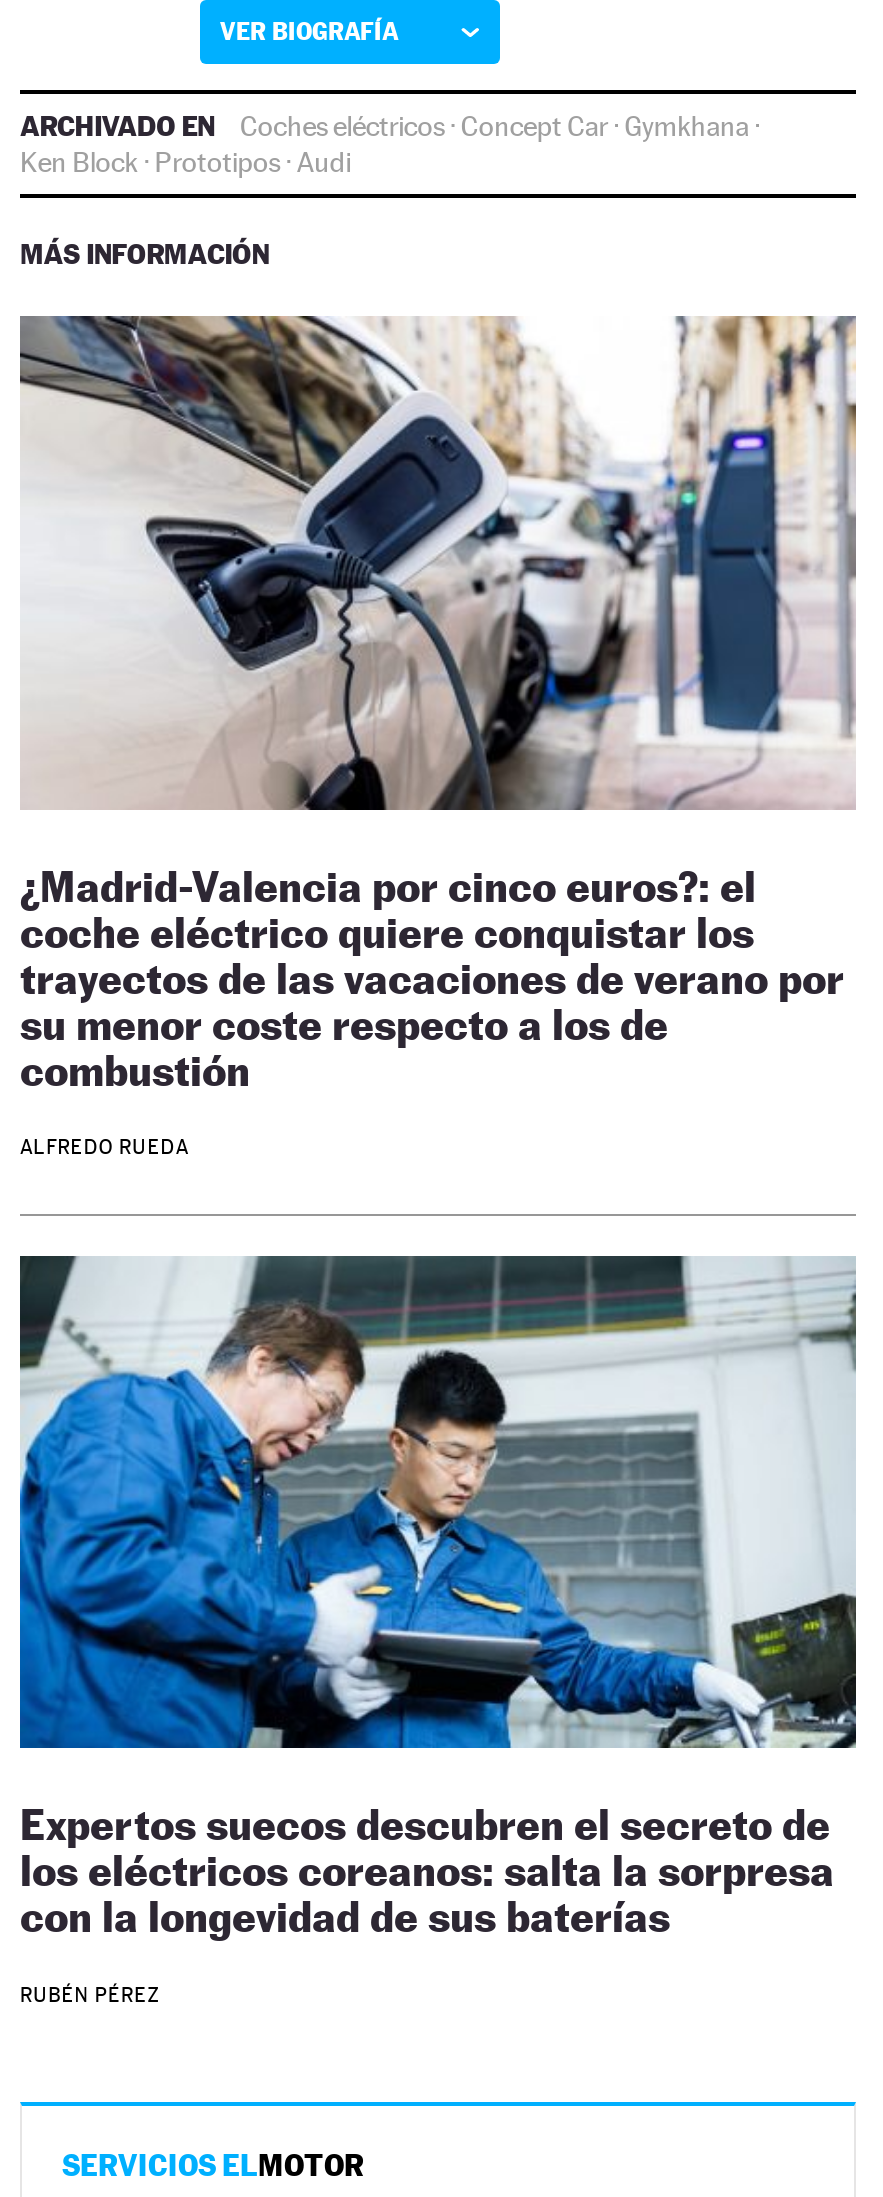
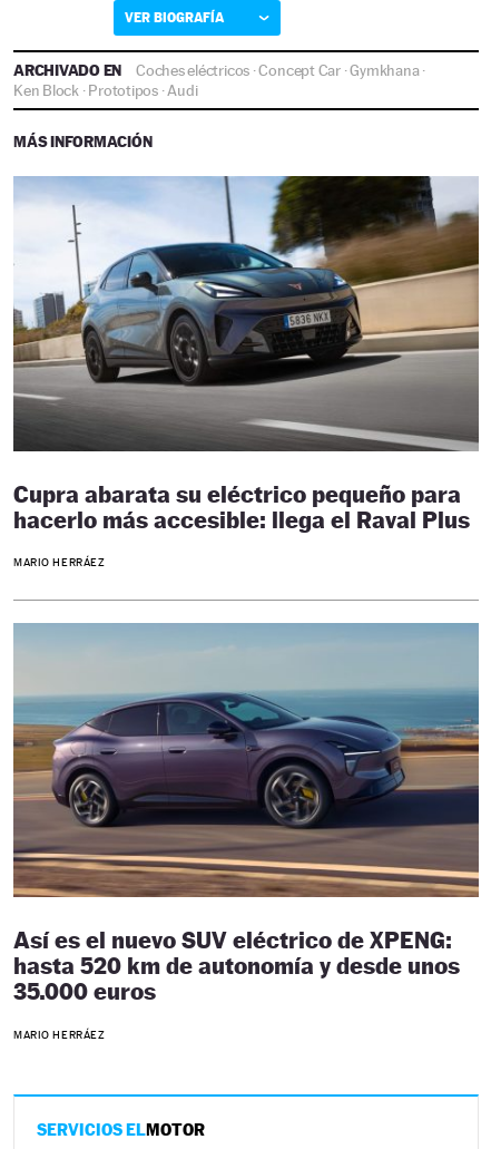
[18,314,856,1095] [image] | ¿Madrid-Valencia por cinco euros?: el | coche eléctrico quiere conquistar los | trayectos de las vacaciones de verano por | su menor coste respecto a los de | combustión -> [12,175,480,533] [image] | Cupra abarata su eléctrico pequeño para | hacerlo más accesible: llega el Raval Plus
[20,1136,189,1158] ALFREDO RUEDA -> [13,556,105,568] MARIO HERRÁEZ
[18,1254,858,1942] [image] | Expertos suecos descubren el secreto de | los eléctricos coreanos: salta la sorpresa | con la longevidad de sus baterías -> [12,623,480,1005] [image] | Así es el nuevo SUV eléctrico de XPENG: | hasta 520 km de autonomía y desde unos | 35.000 euros
[20,1983,161,2005] RUBÉN PÉREZ -> [13,1028,105,1041] MARIO HERRÁEZ

